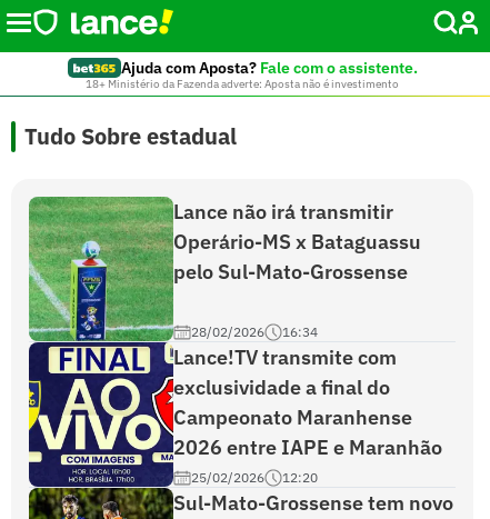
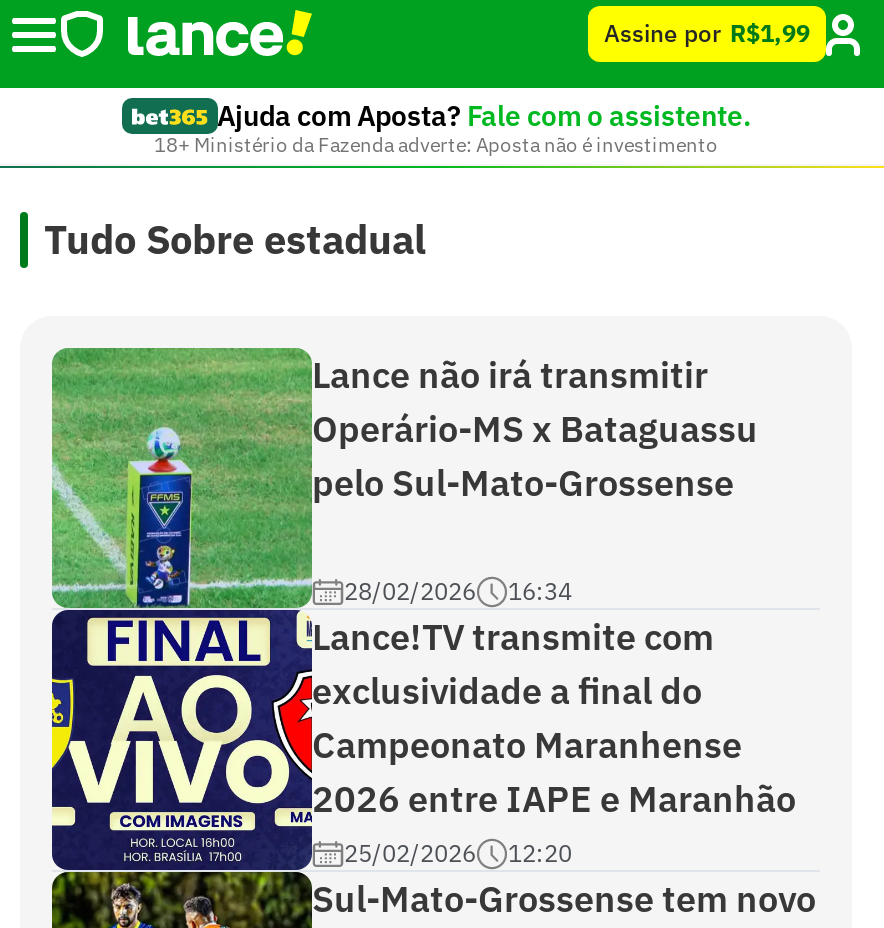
none -> [604,18,810,48] Assine por R$1,99

